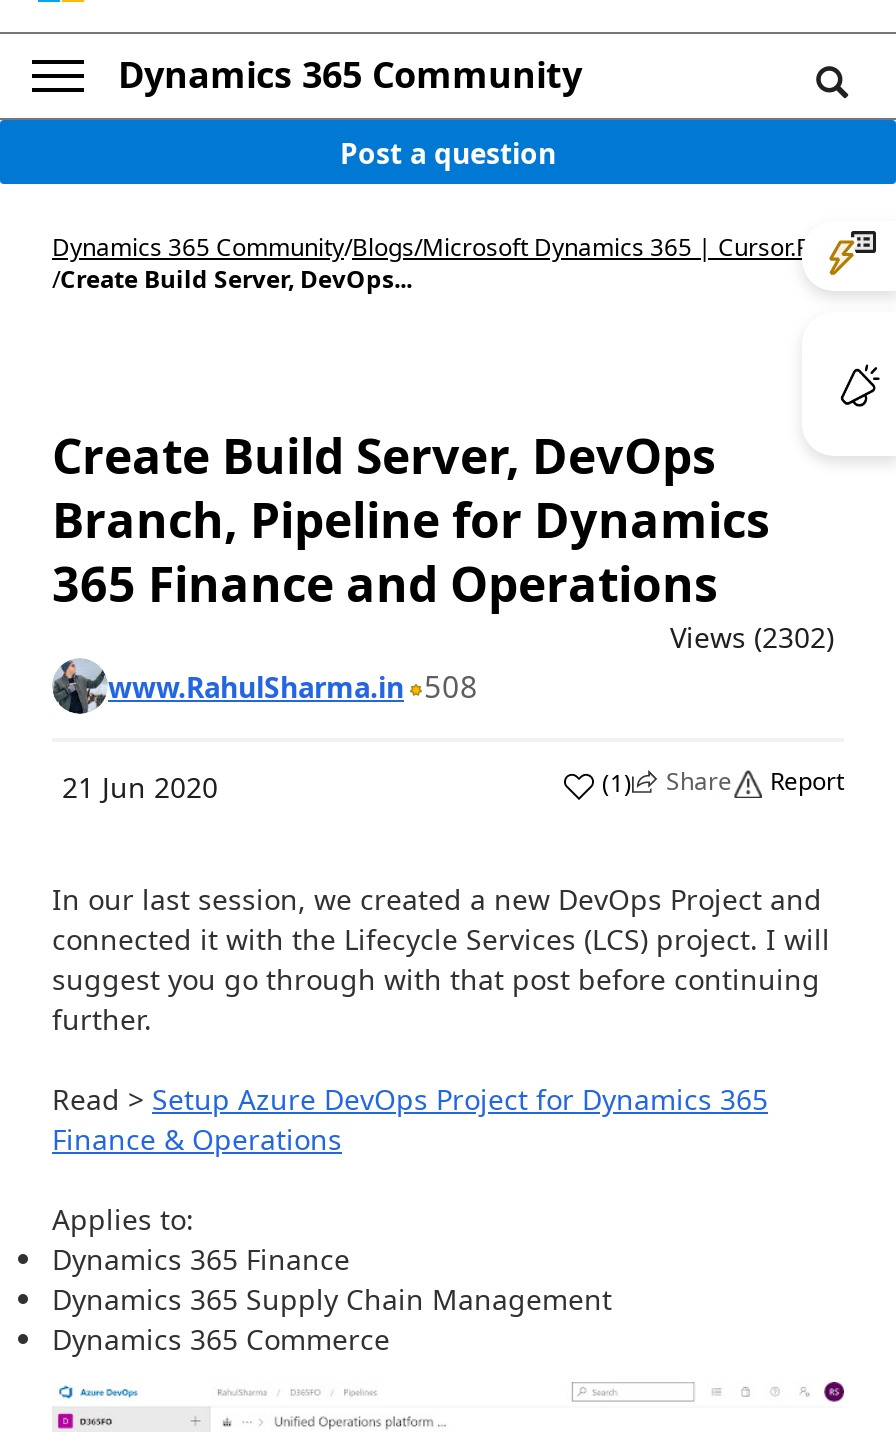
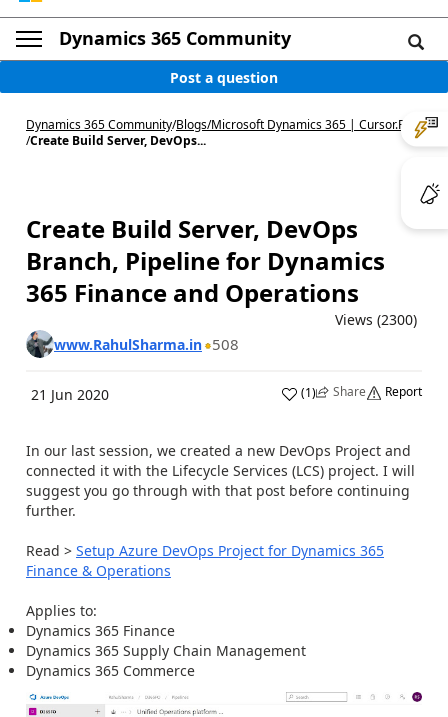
[670,618,834,656] Views (2302) -> [335,310,417,329] Views (2300)

